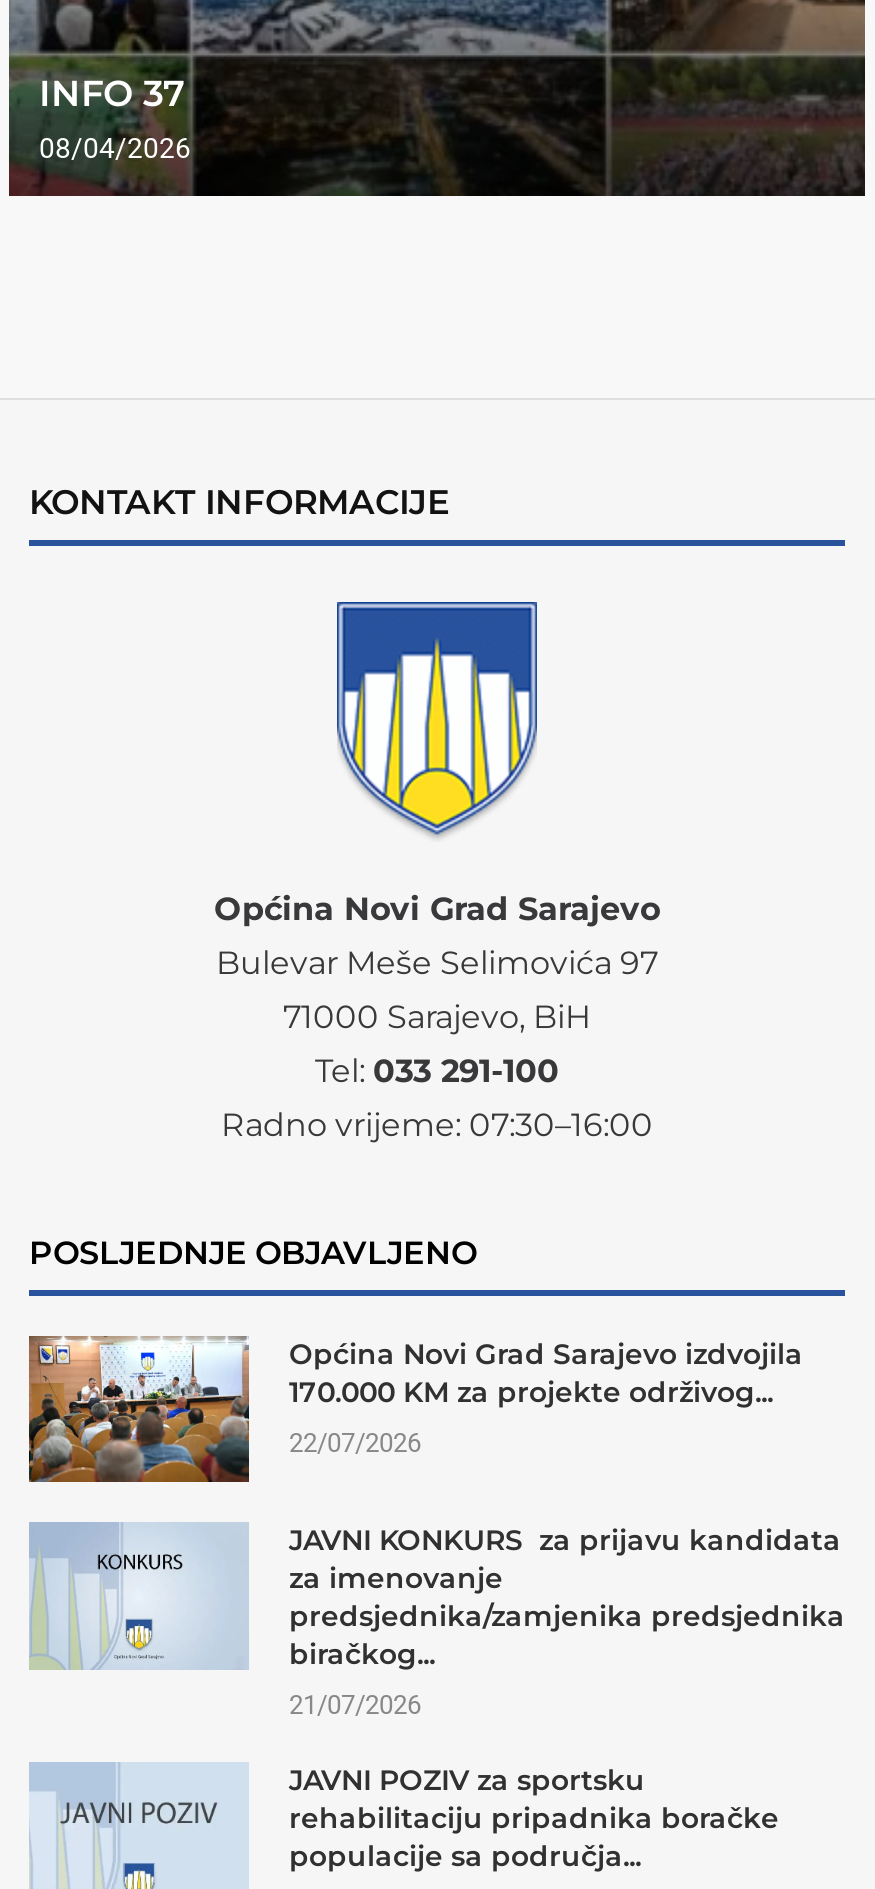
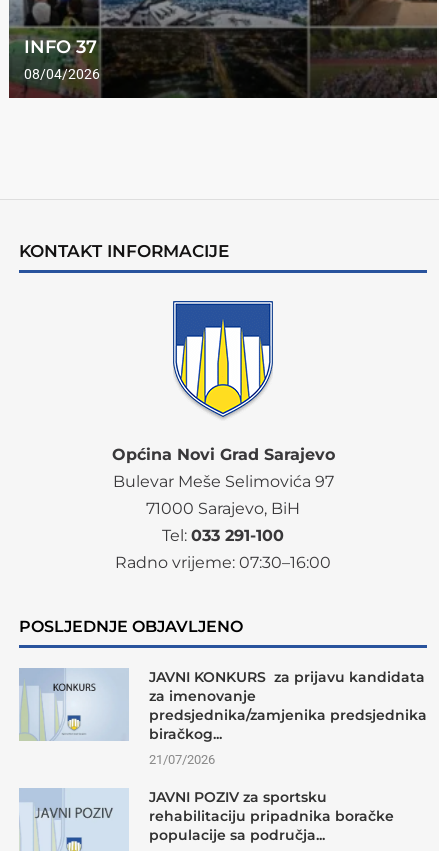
[27,1334,803,1484] [image] | Općina Novi Grad Sarajevo izdvojila | 170.000 KM za projekte održivog... | 22/07/2026 -> none

